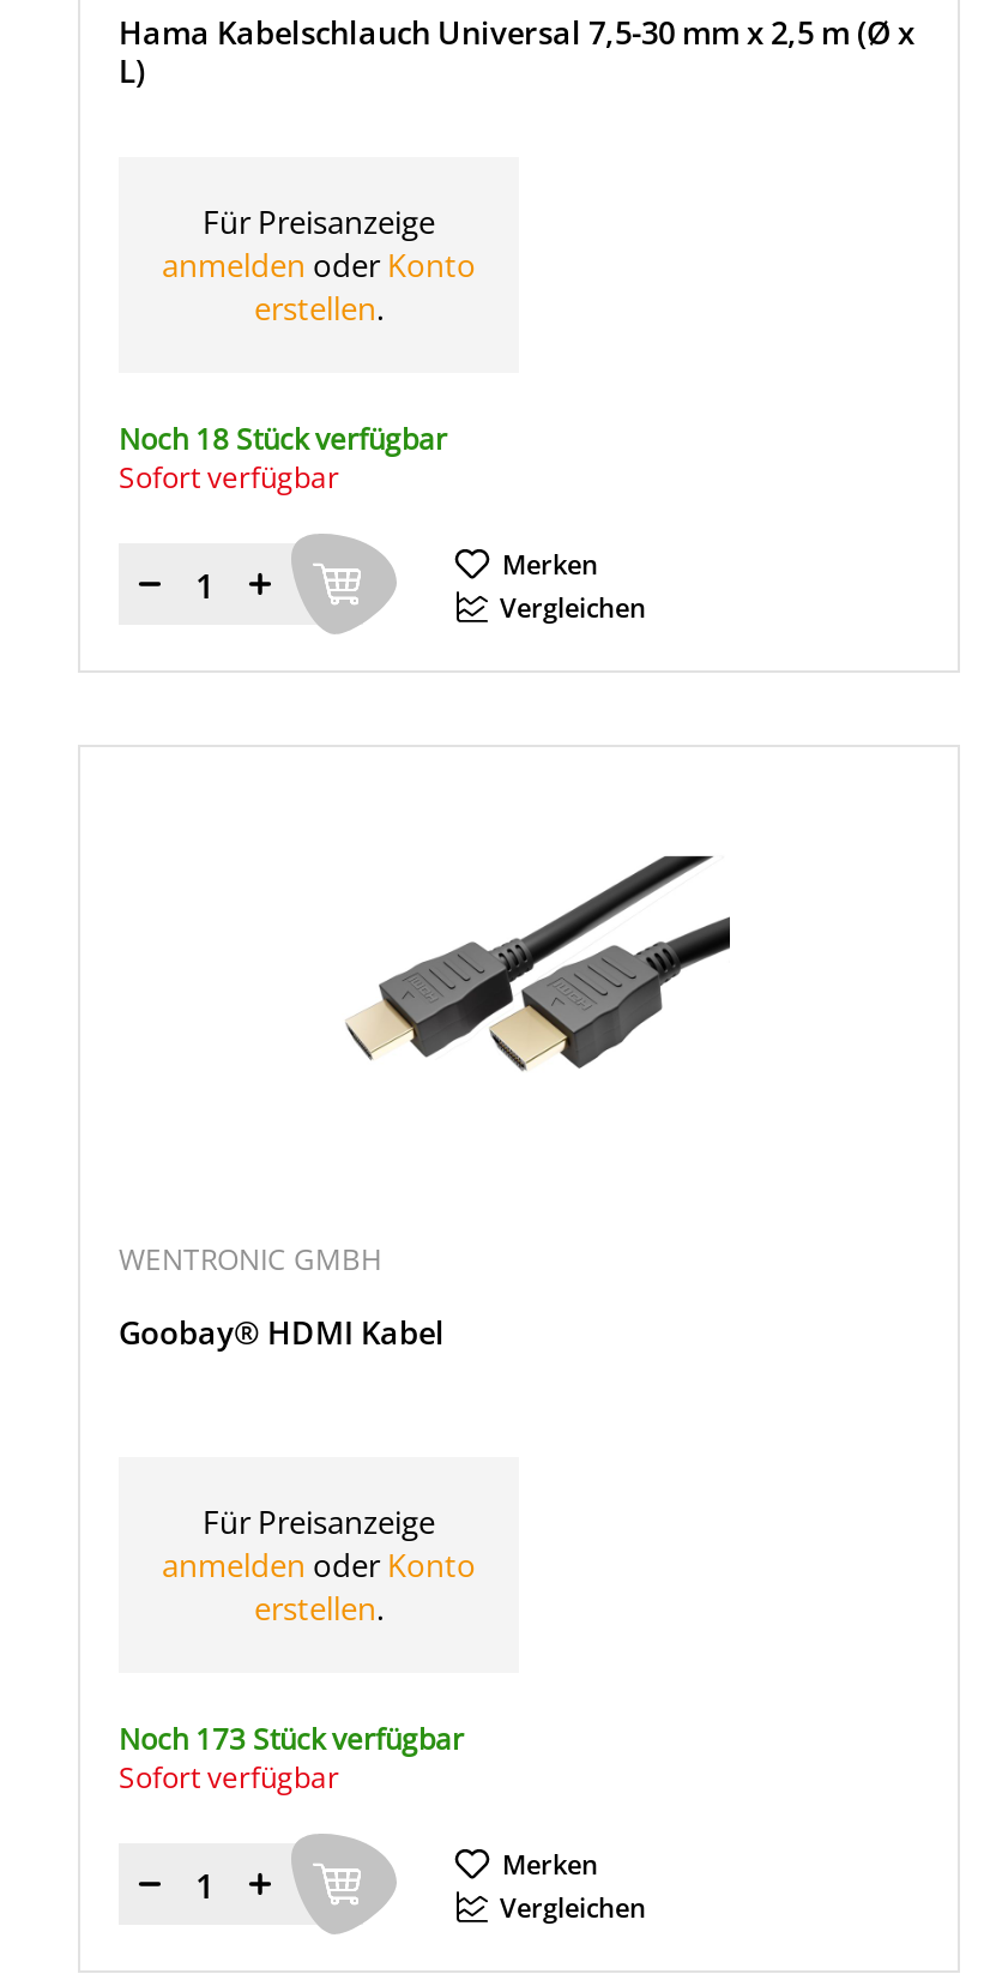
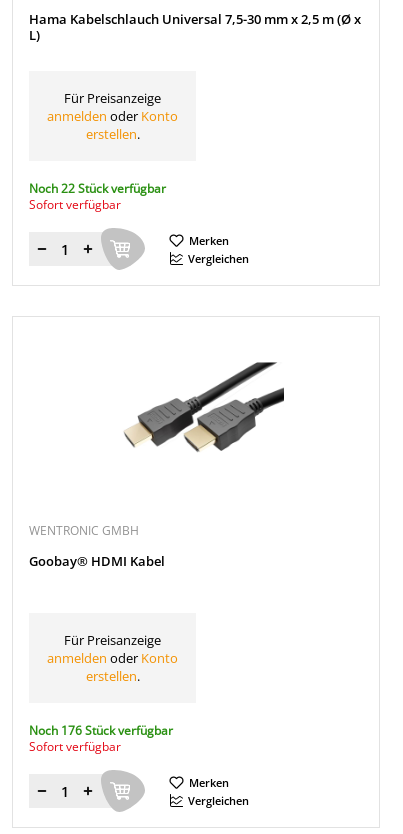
[119,419,447,459] Noch 18 Stück verfügbar -> [29,180,166,197] Noch 22 Stück verfügbar
[119,1719,464,1759] Noch 173 Stück verfügbar -> [29,722,173,739] Noch 176 Stück verfügbar

